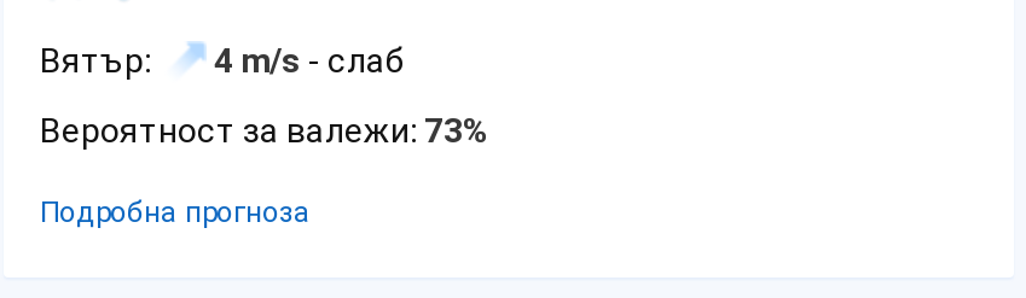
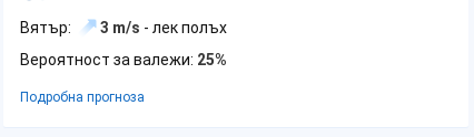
[40,41,405,80] Вятър: 4 m/s - слаб -> [20,19,227,36] Вятър: 3 m/s - лек полъх
[40,111,489,150] Вероятност за валежи: 73% -> [20,51,227,68] Вероятност за валежи: 25%

